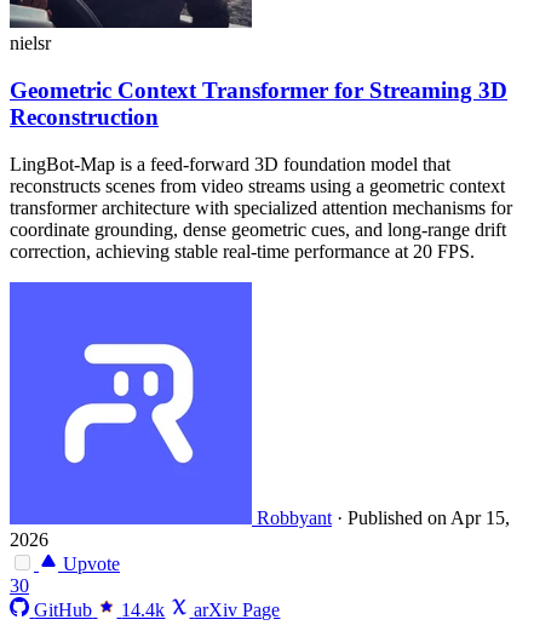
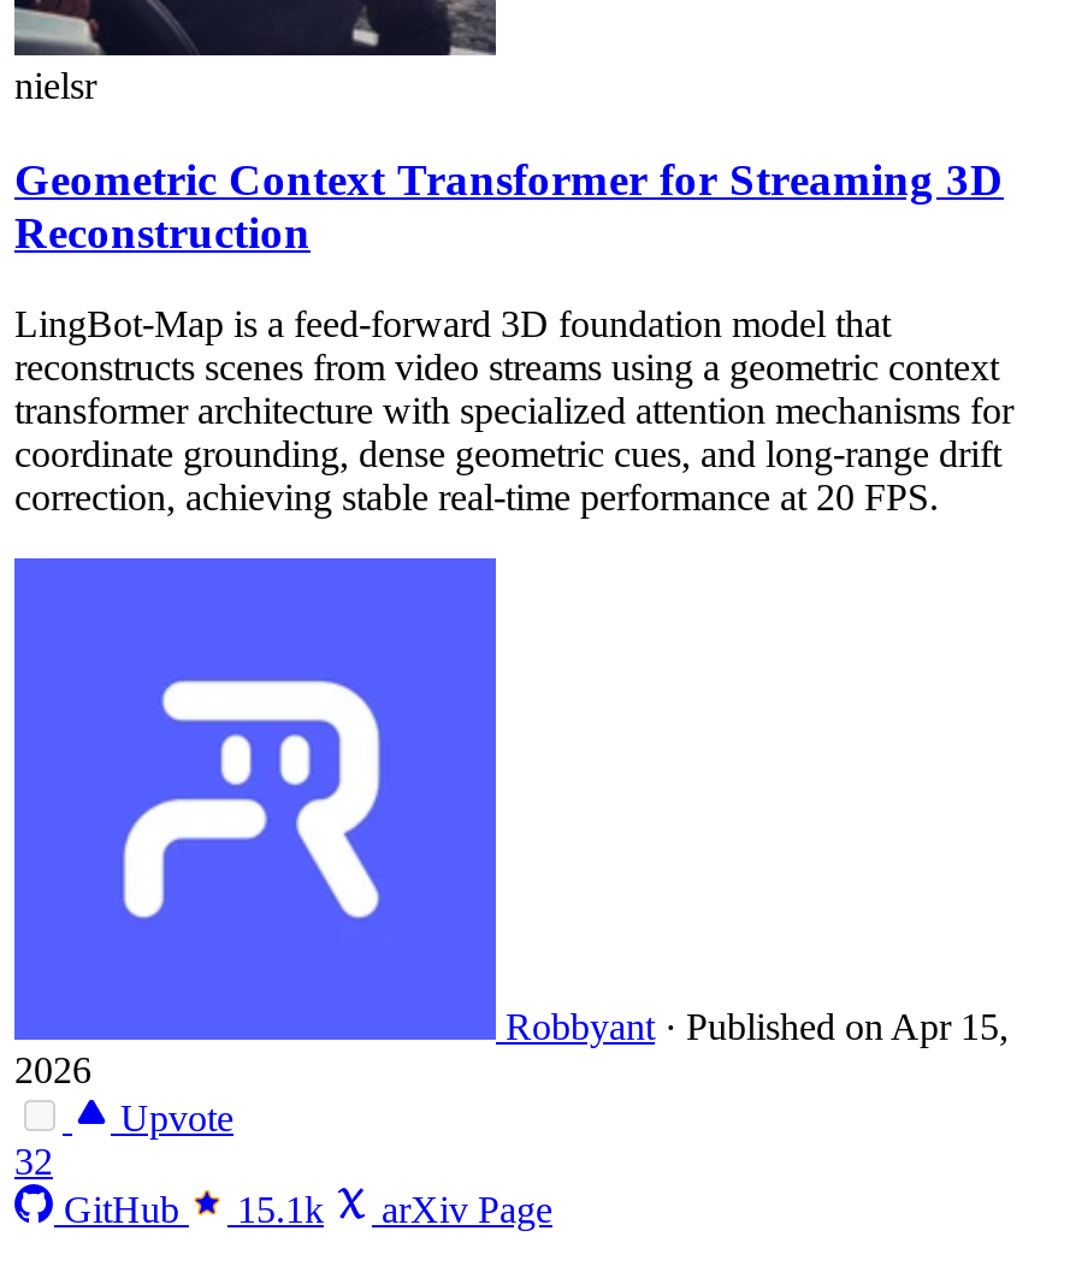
[10,575,29,595] 30 -> [14,1142,53,1183] 32
[35,599,280,619] GitHub 14.4k arXiv Page -> [64,1190,552,1231] GitHub 15.1k arXiv Page

